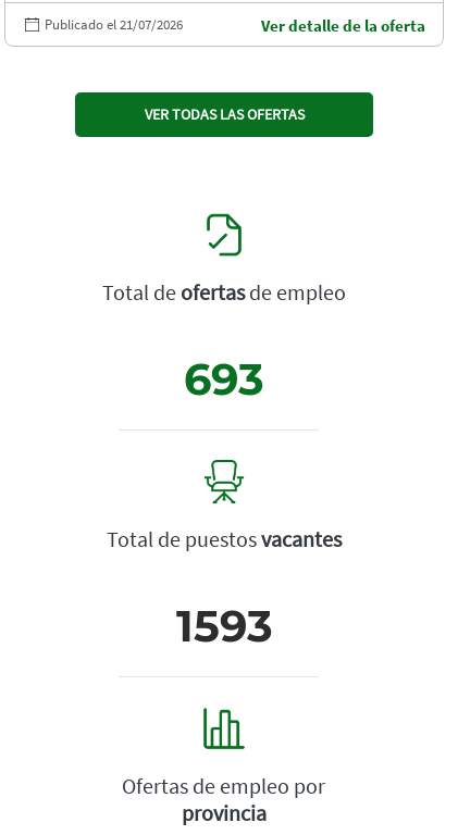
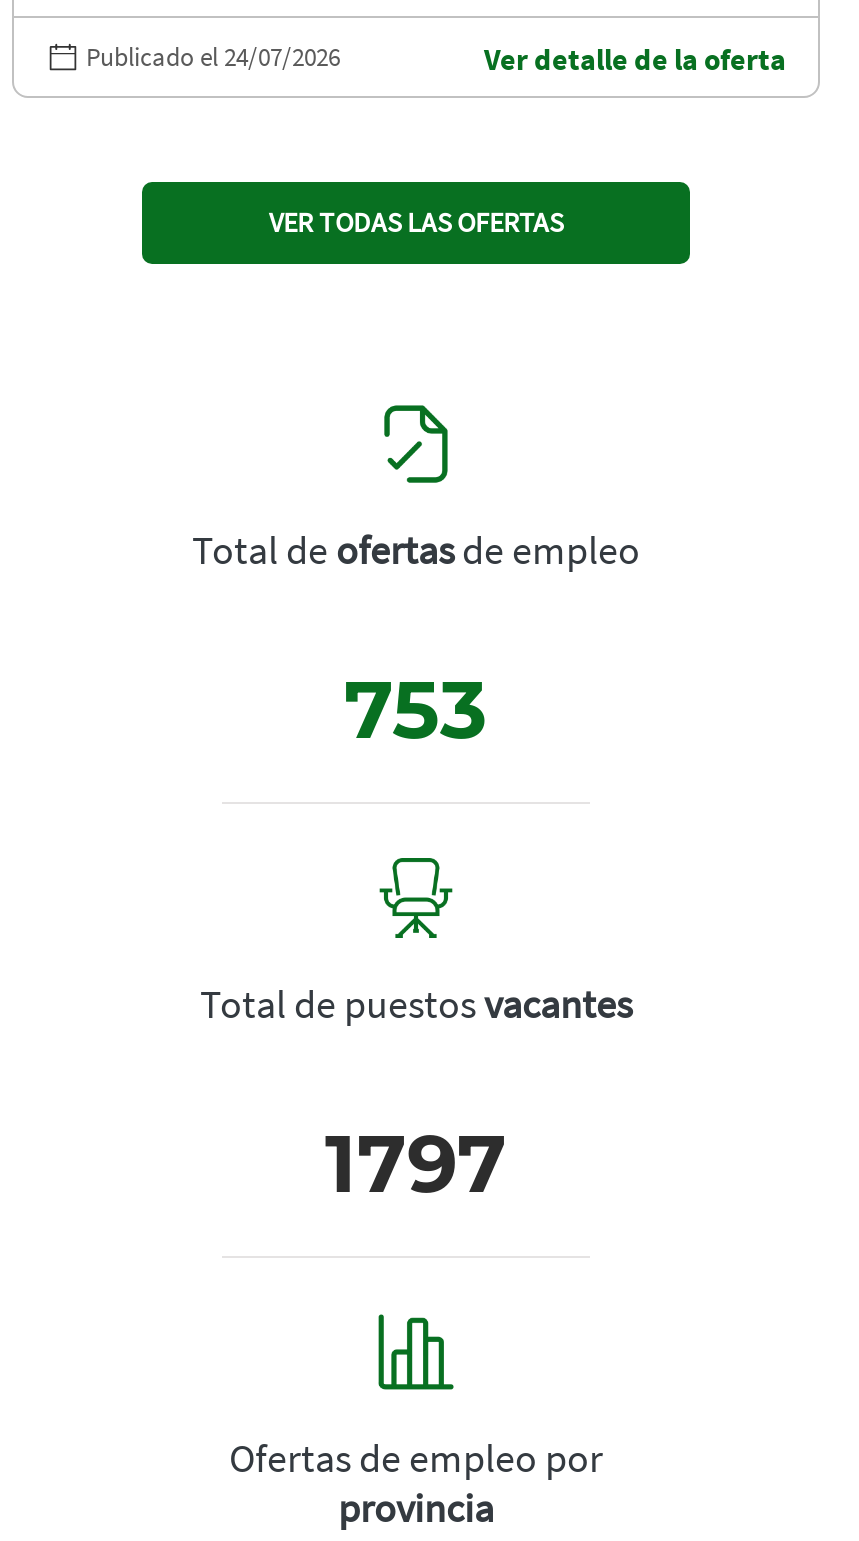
[45,15,183,34] Publicado el 21/07/2026 -> [86,40,340,74] Publicado el 24/07/2026
[184,352,264,406] 693 -> [344,660,488,758] 753
[176,599,273,653] 1593 -> [325,1114,507,1212] 1797

